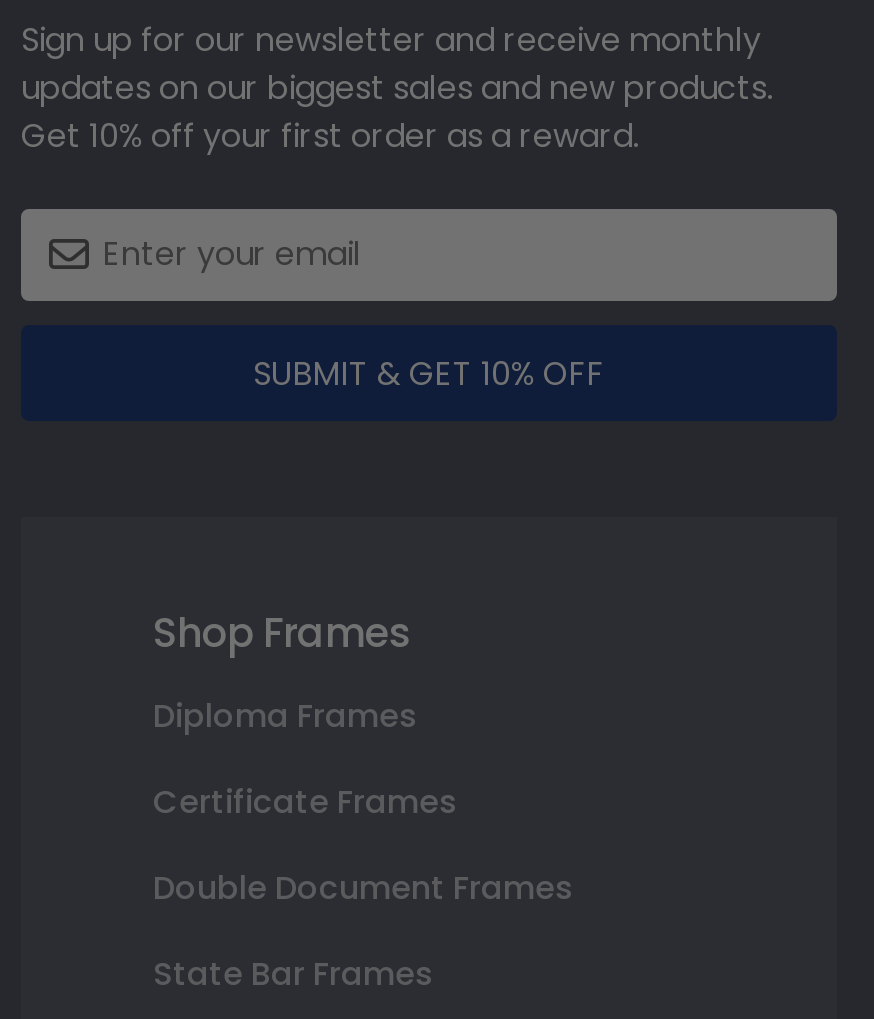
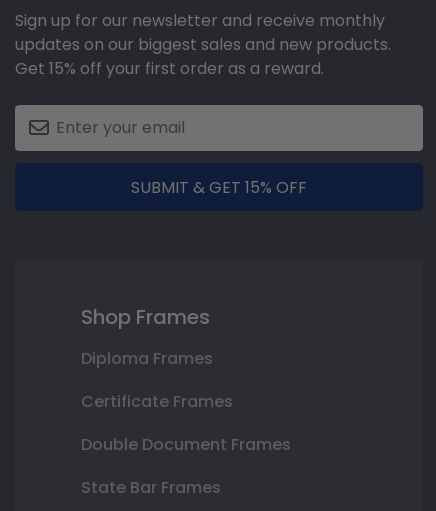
[21,113,639,159] Get 10% off your first order as a reward. -> [15,57,324,80] Get 15% off your first order as a reward.
[253,351,605,397] SUBMIT & GET 10% OFF -> [131,176,307,199] SUBMIT & GET 15% OFF

